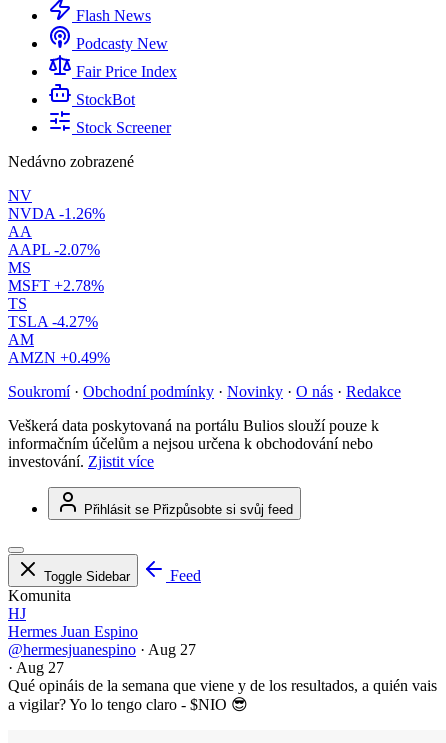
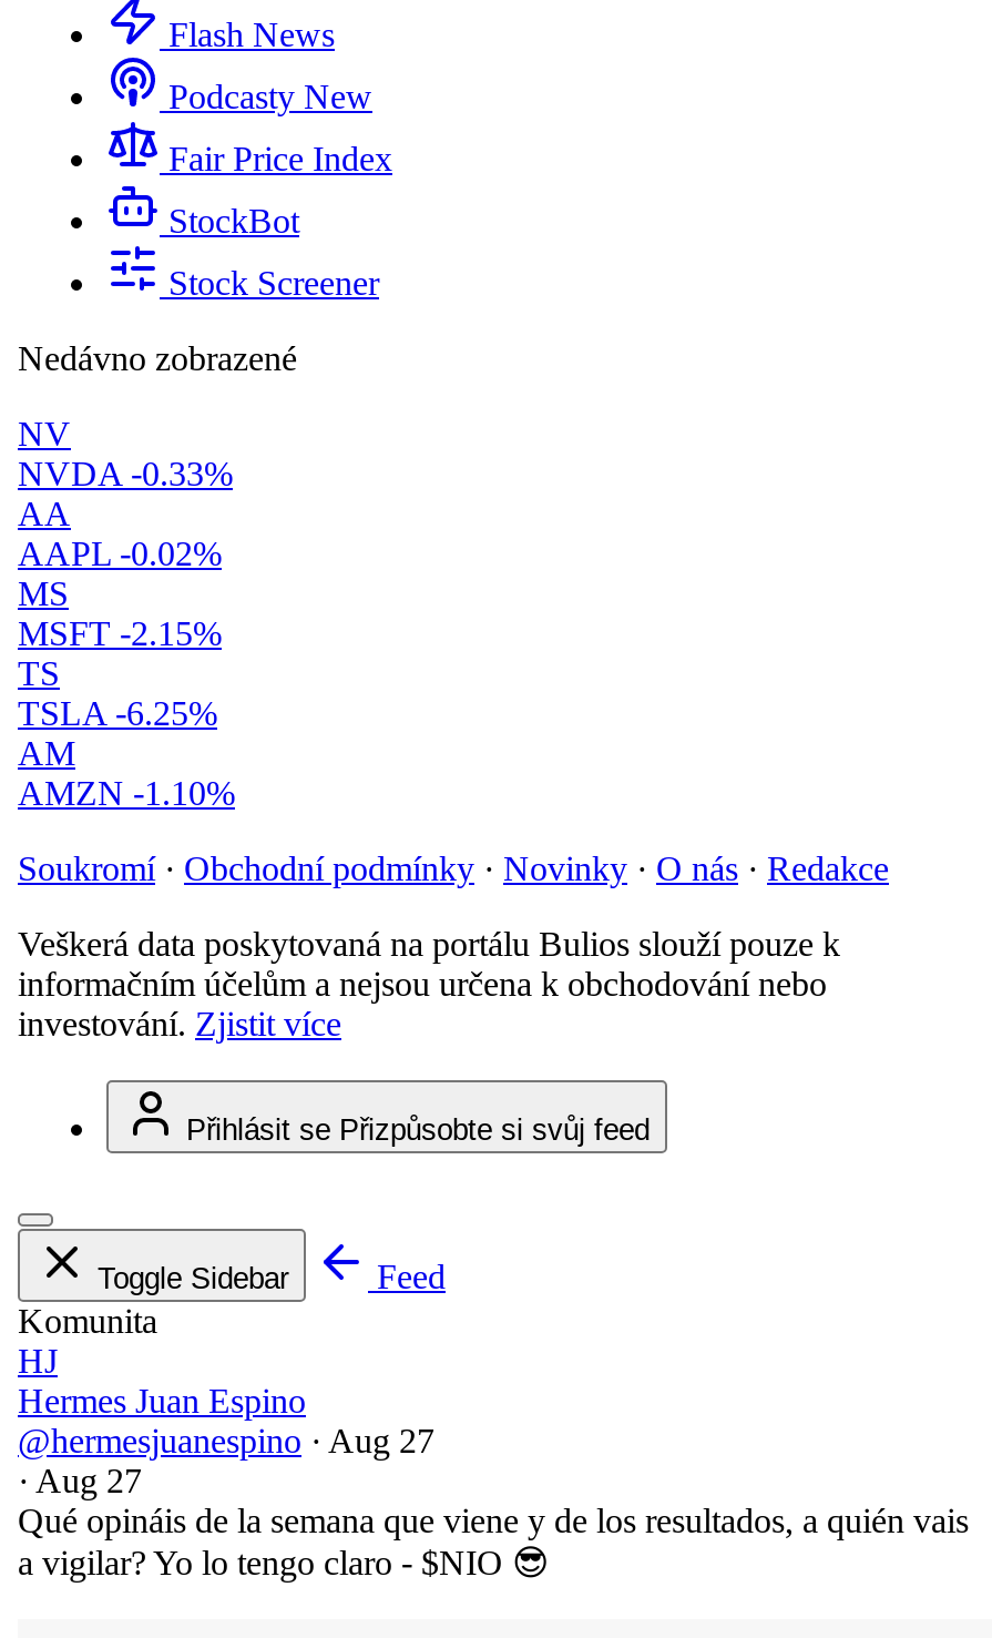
[8,205,105,222] NVDA -1.26% -> [18,455,233,493] NVDA -0.33%
[8,241,100,258] AAPL -2.07% -> [18,535,222,572] AAPL -0.02%
[8,277,104,294] MSFT +2.78% -> [18,615,222,652] MSFT -2.15%
[8,313,98,330] TSLA -4.27% -> [18,694,217,732] TSLA -6.25%
[8,349,110,366] AMZN +0.49% -> [18,774,235,812] AMZN -1.10%

